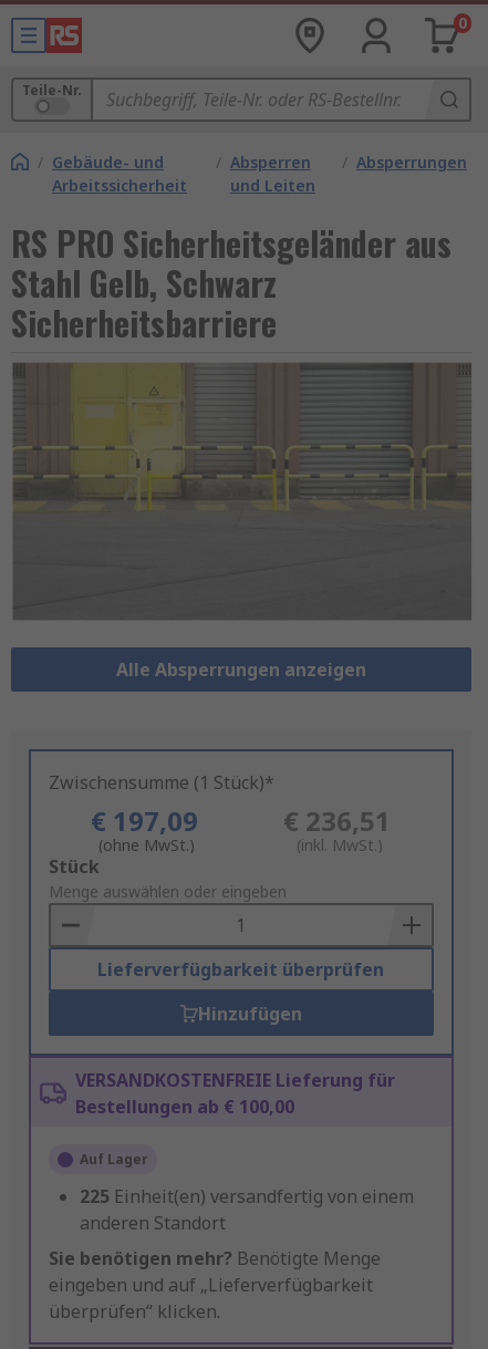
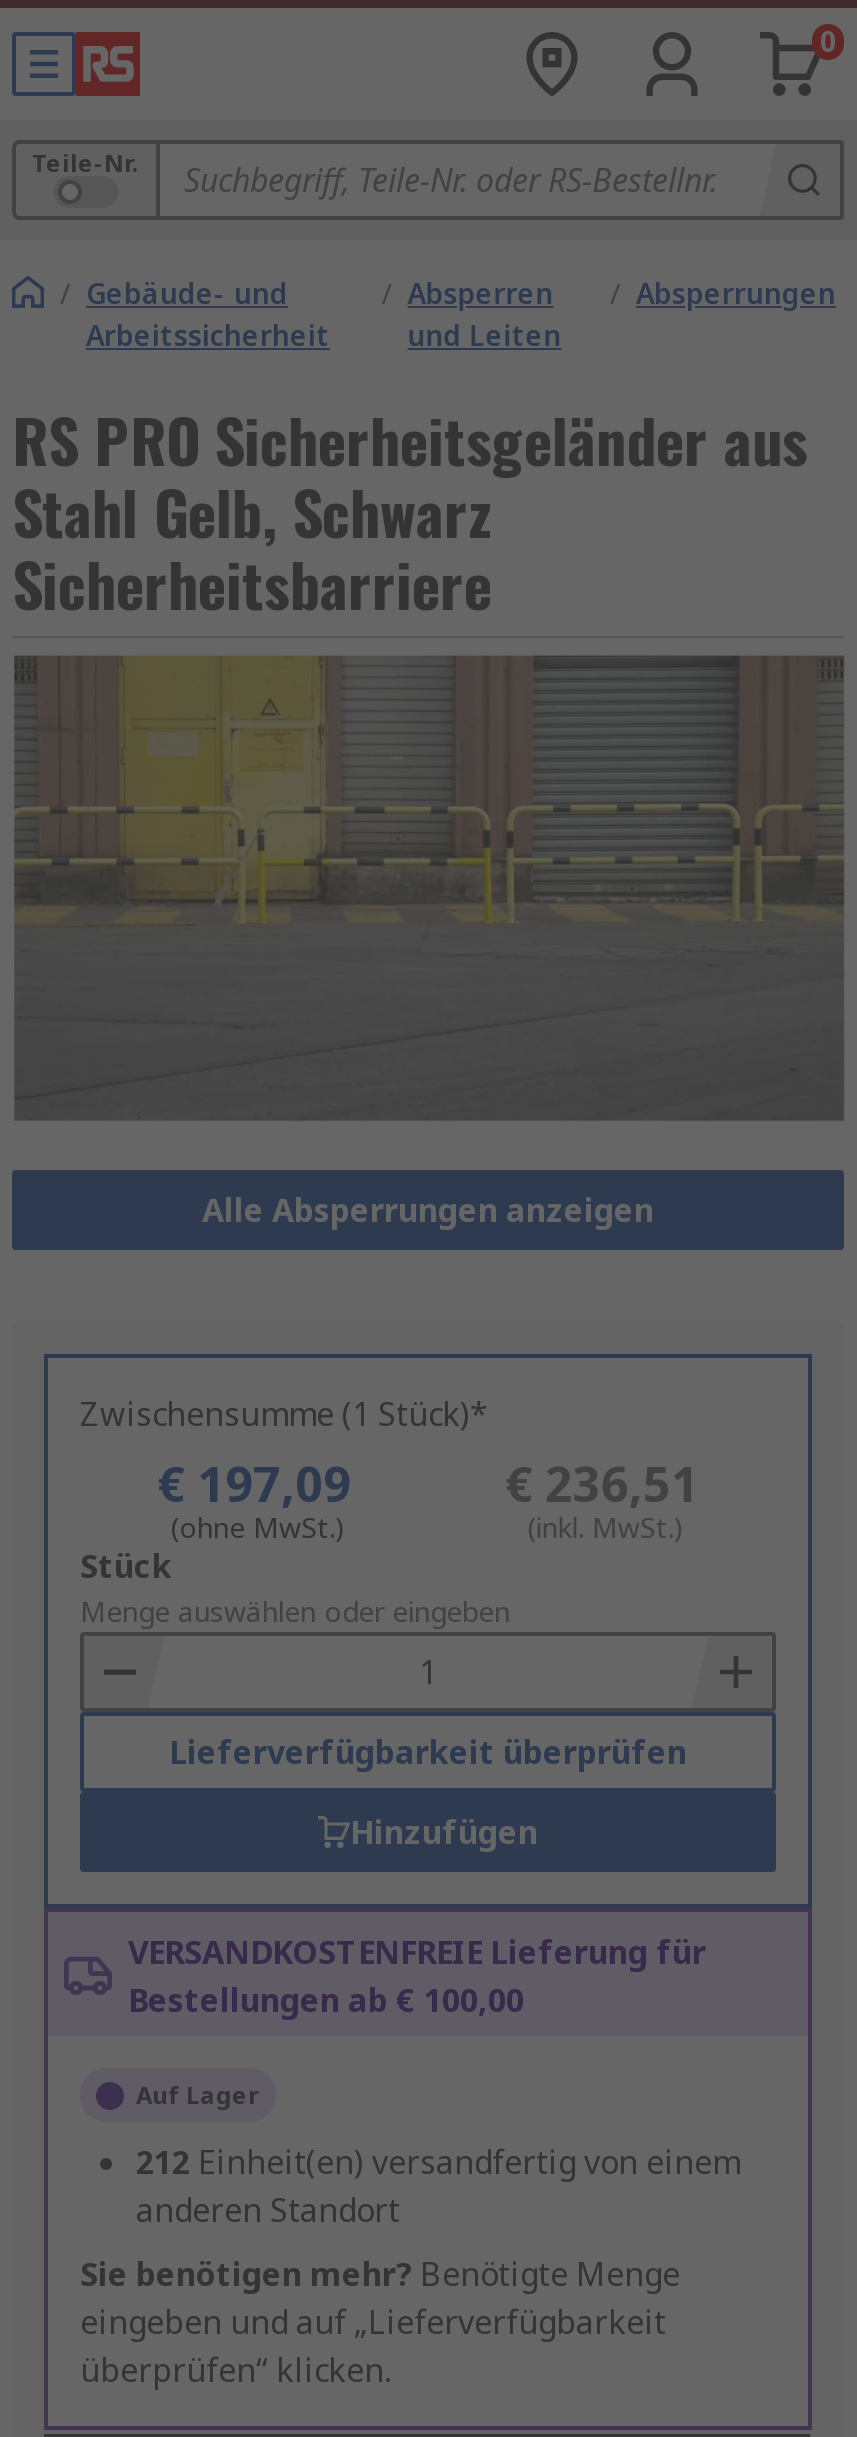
[80,1185,414,1209] 225 Einheit(en) versandfertig von einem -> [136,2141,740,2185] 212 Einheit(en) versandfertig von einem

